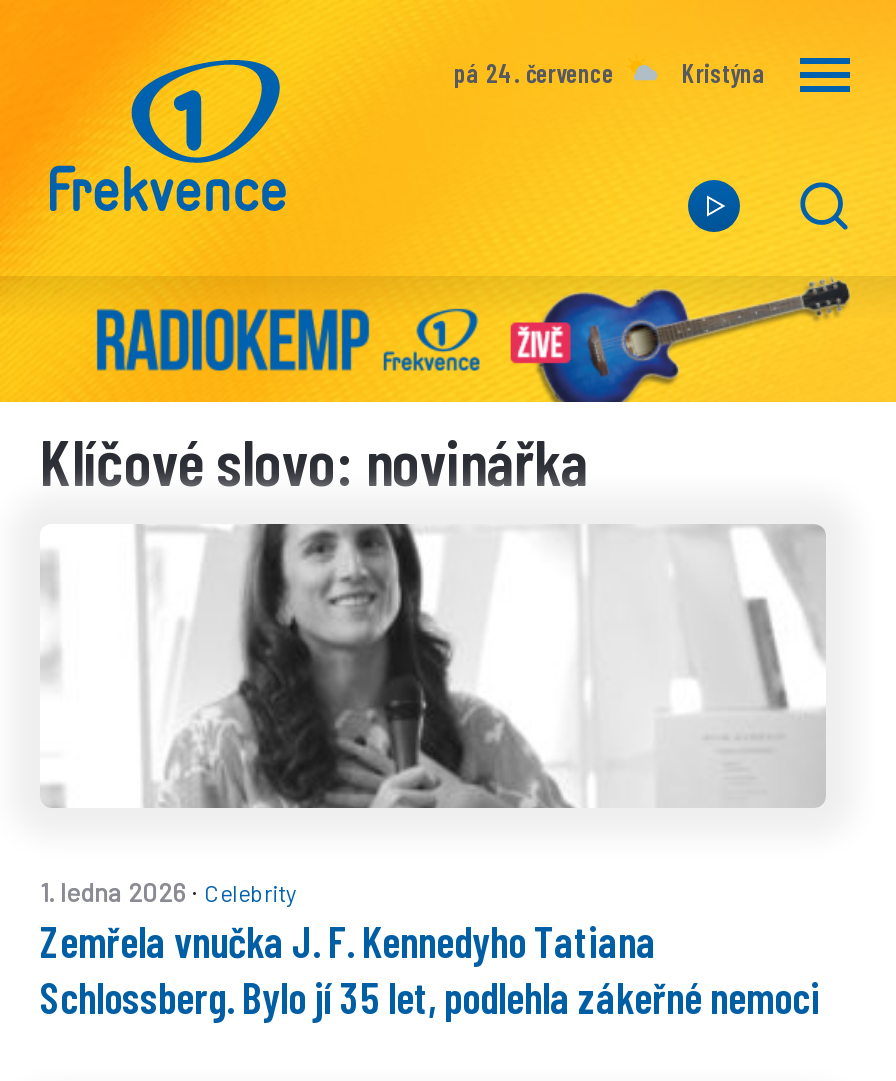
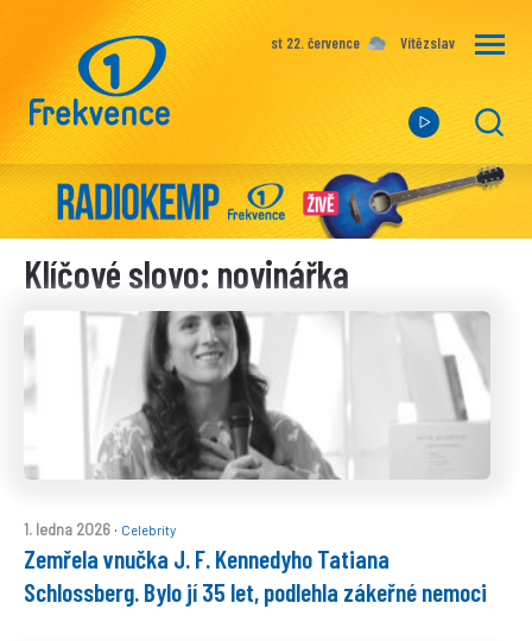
[454,57,766,89] pá 24. července | Kristýna -> [271,34,455,53] st 22. července | Vítězslav

